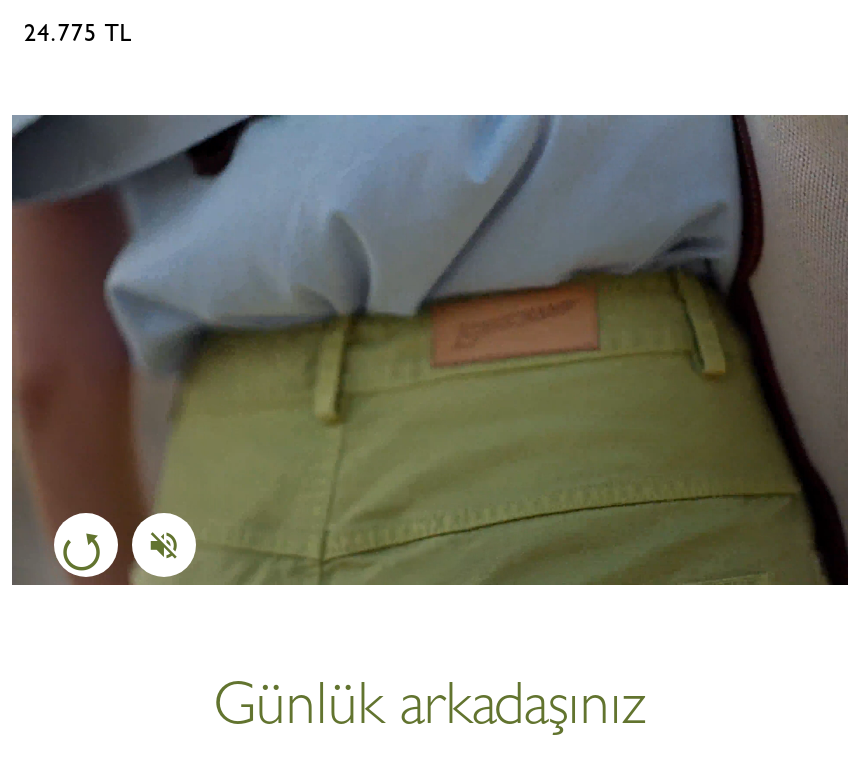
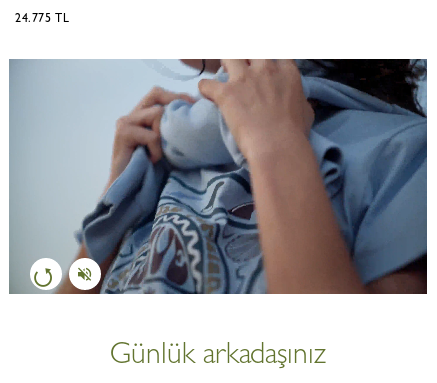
[10,113,848,587] [image] -> [9,58,427,294] [image]

